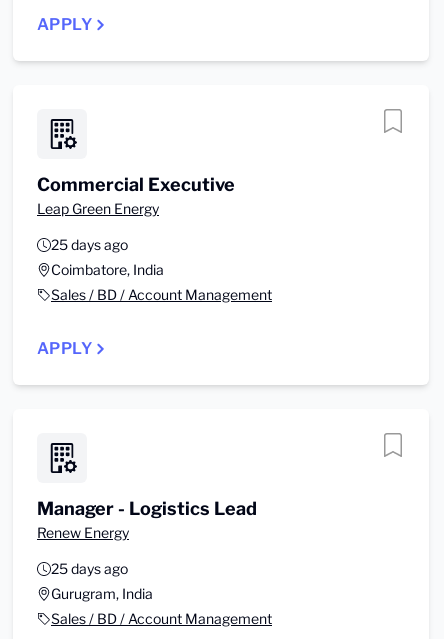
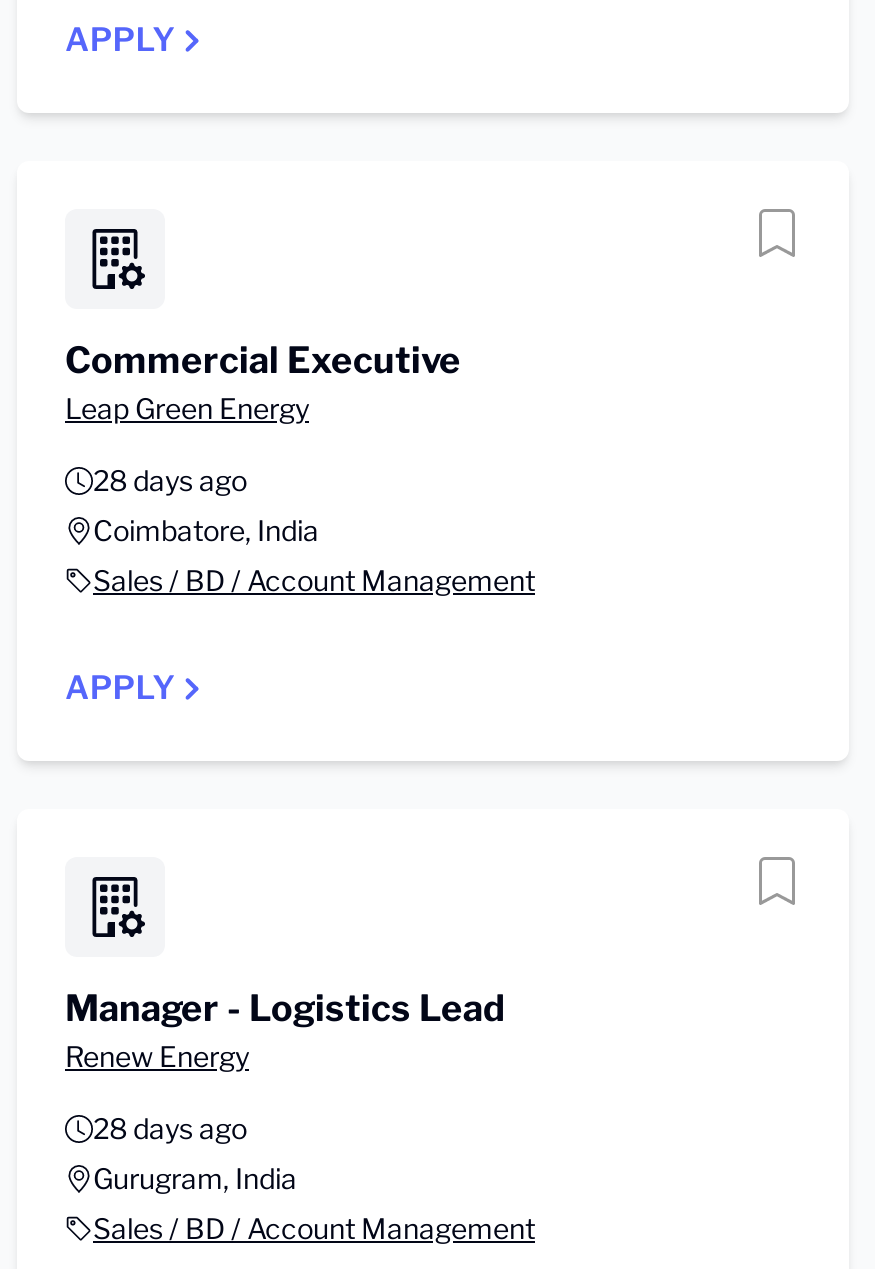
[51,236,128,253] 25 days ago -> [93,463,247,497] 28 days ago
[51,560,128,577] 25 days ago -> [93,1111,247,1145] 28 days ago

